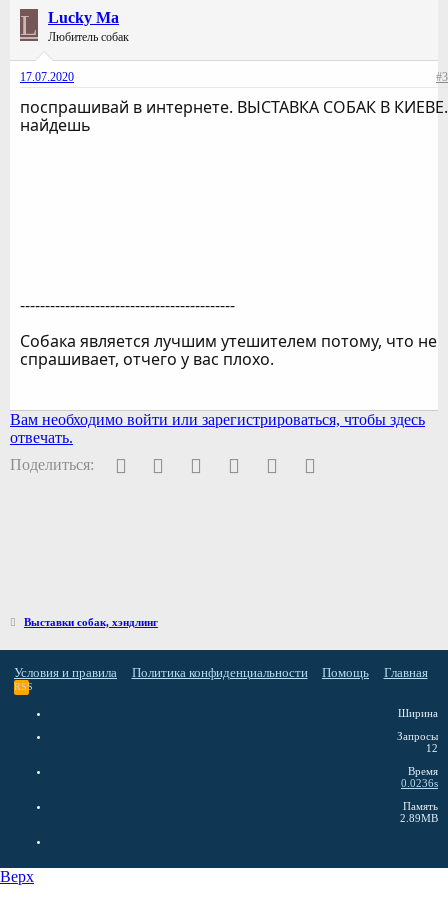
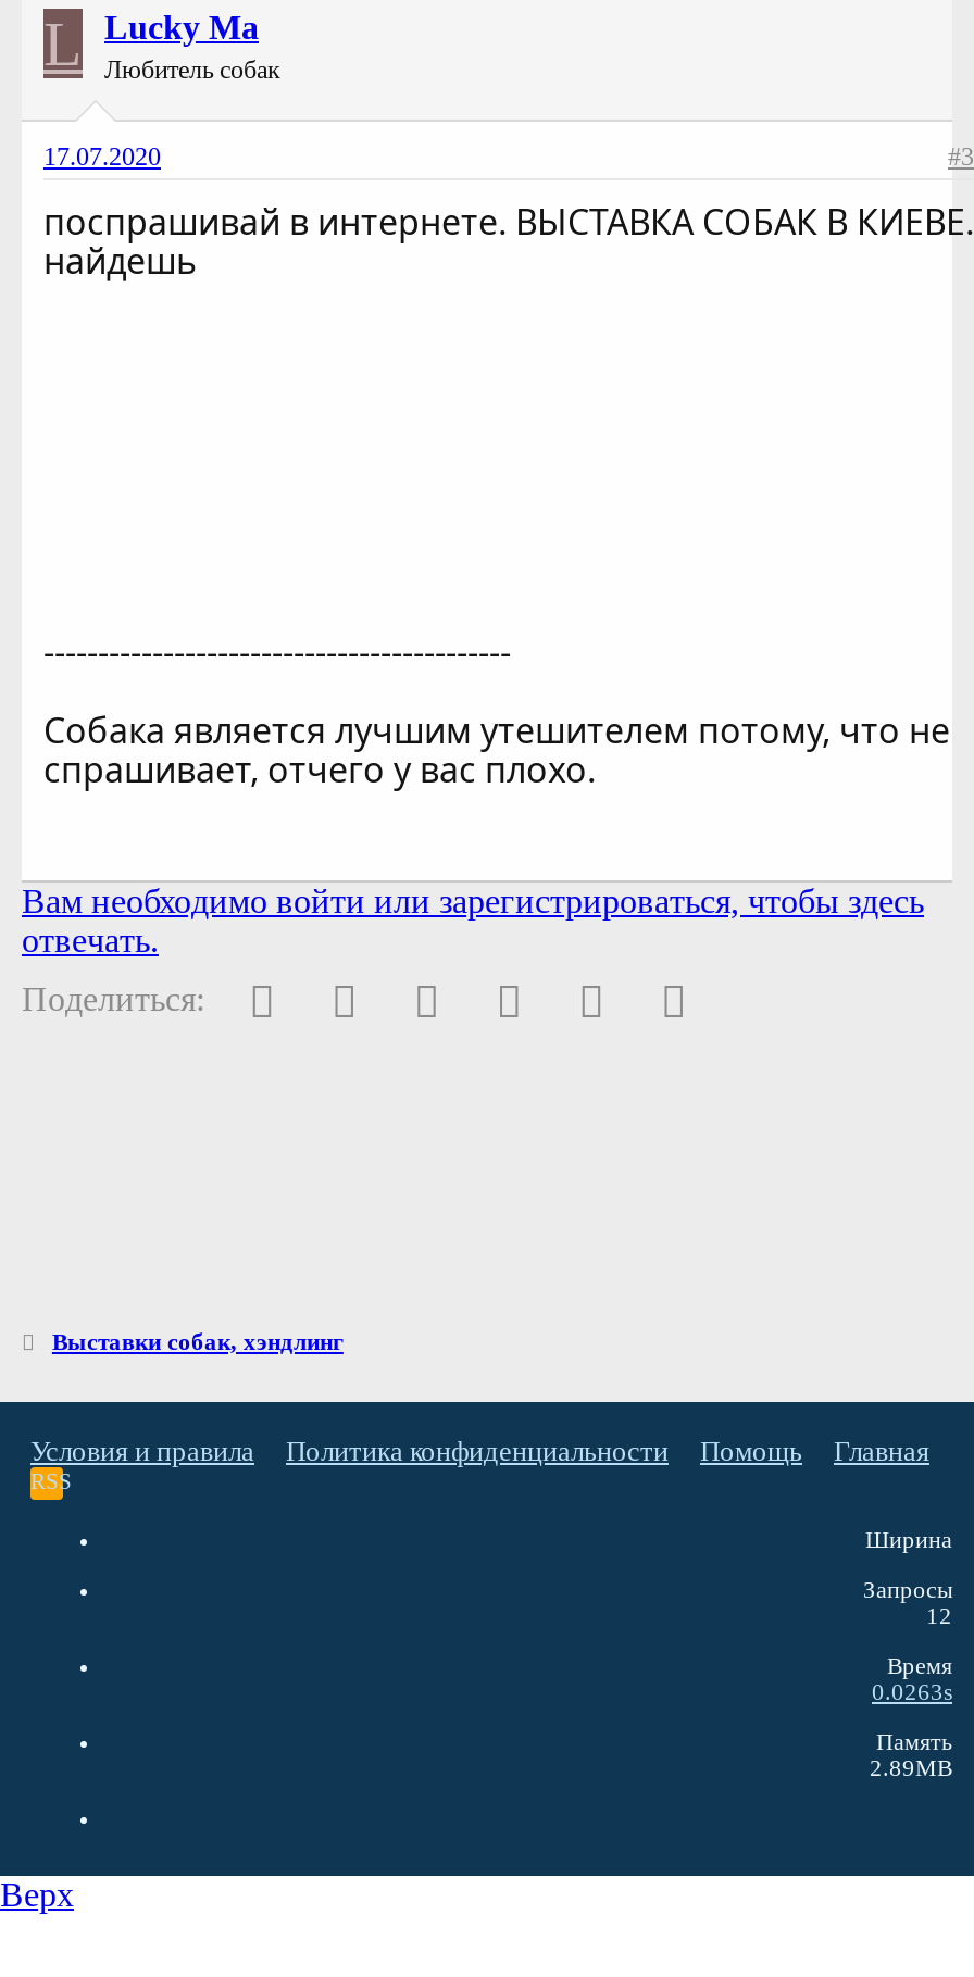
[401,777,438,789] 0.0236s -> [872,1678,952,1704] 0.0263s

